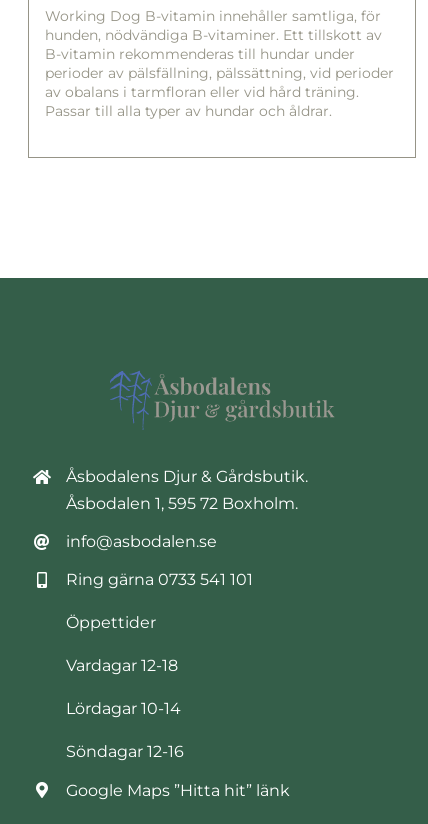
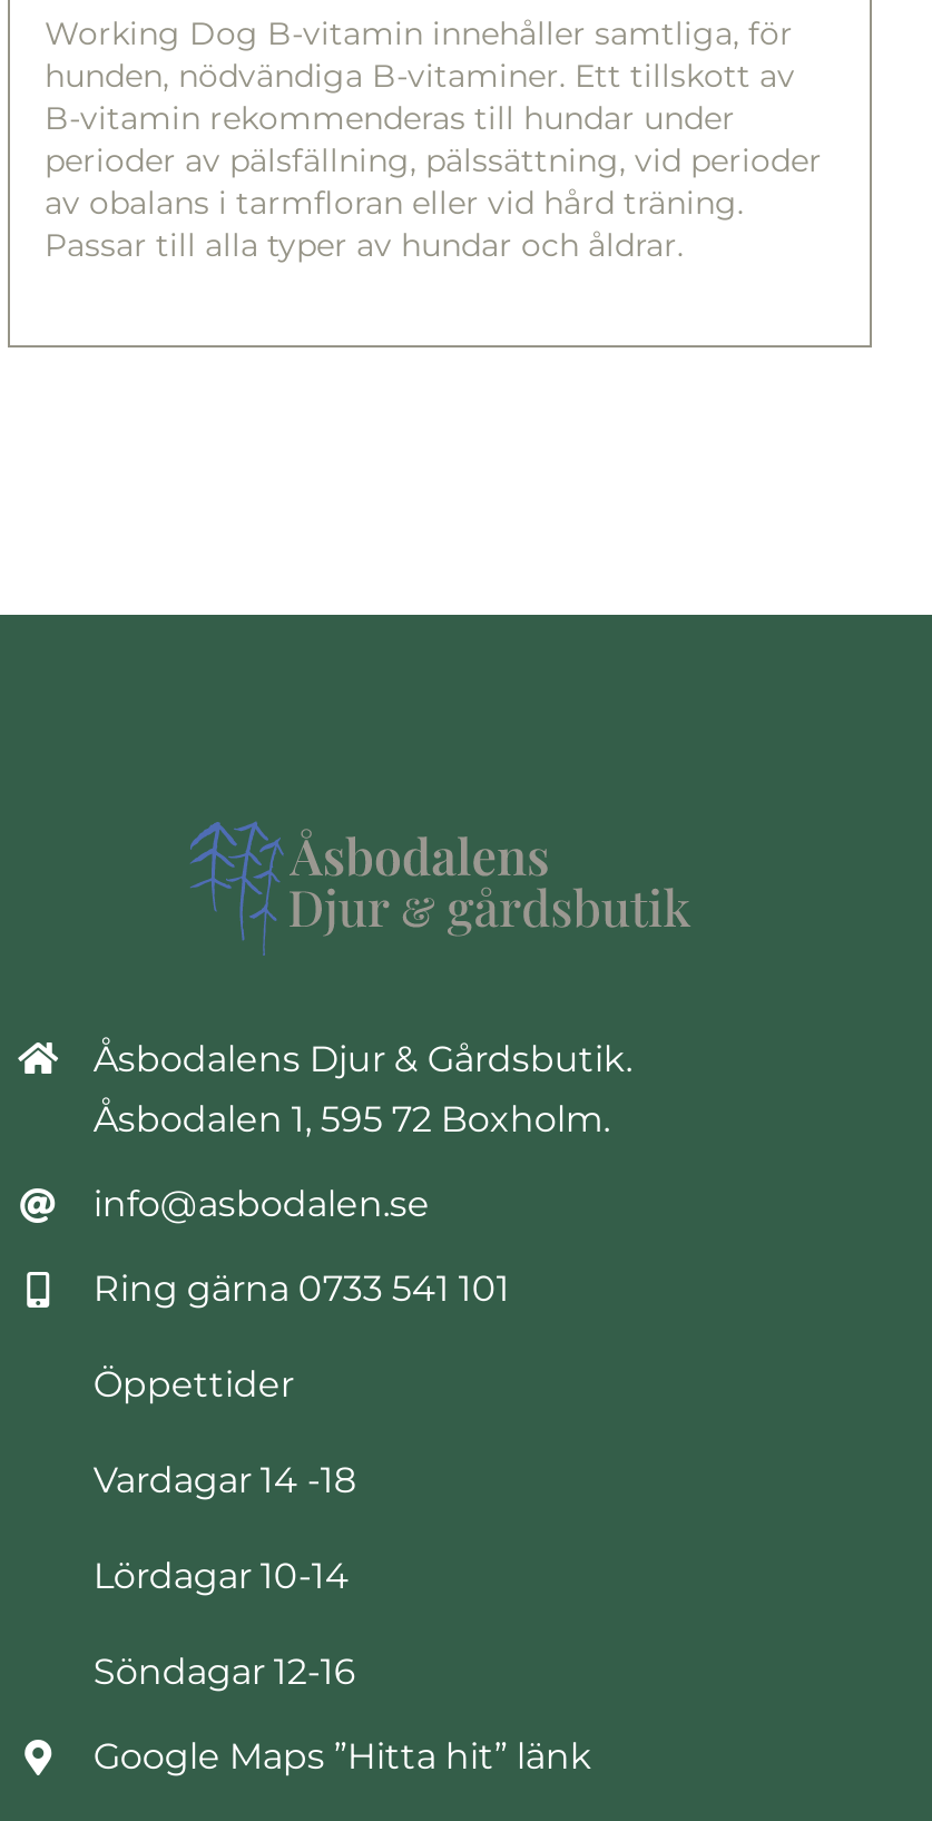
[66,656,178,675] Vardagar 12-18 -> [93,1460,356,1502] Vardagar 14 -18

